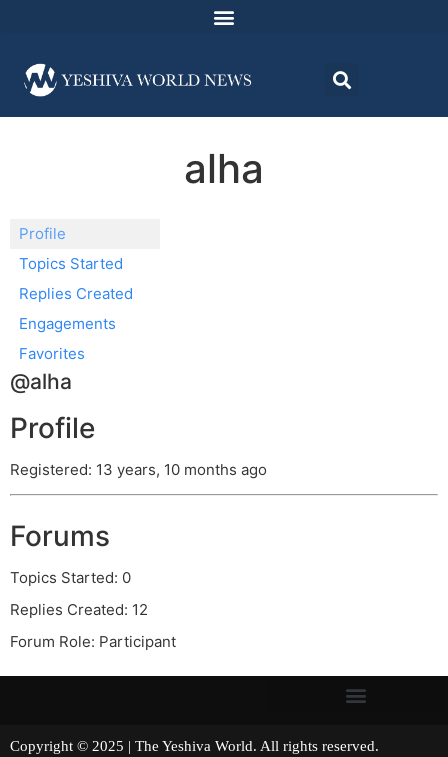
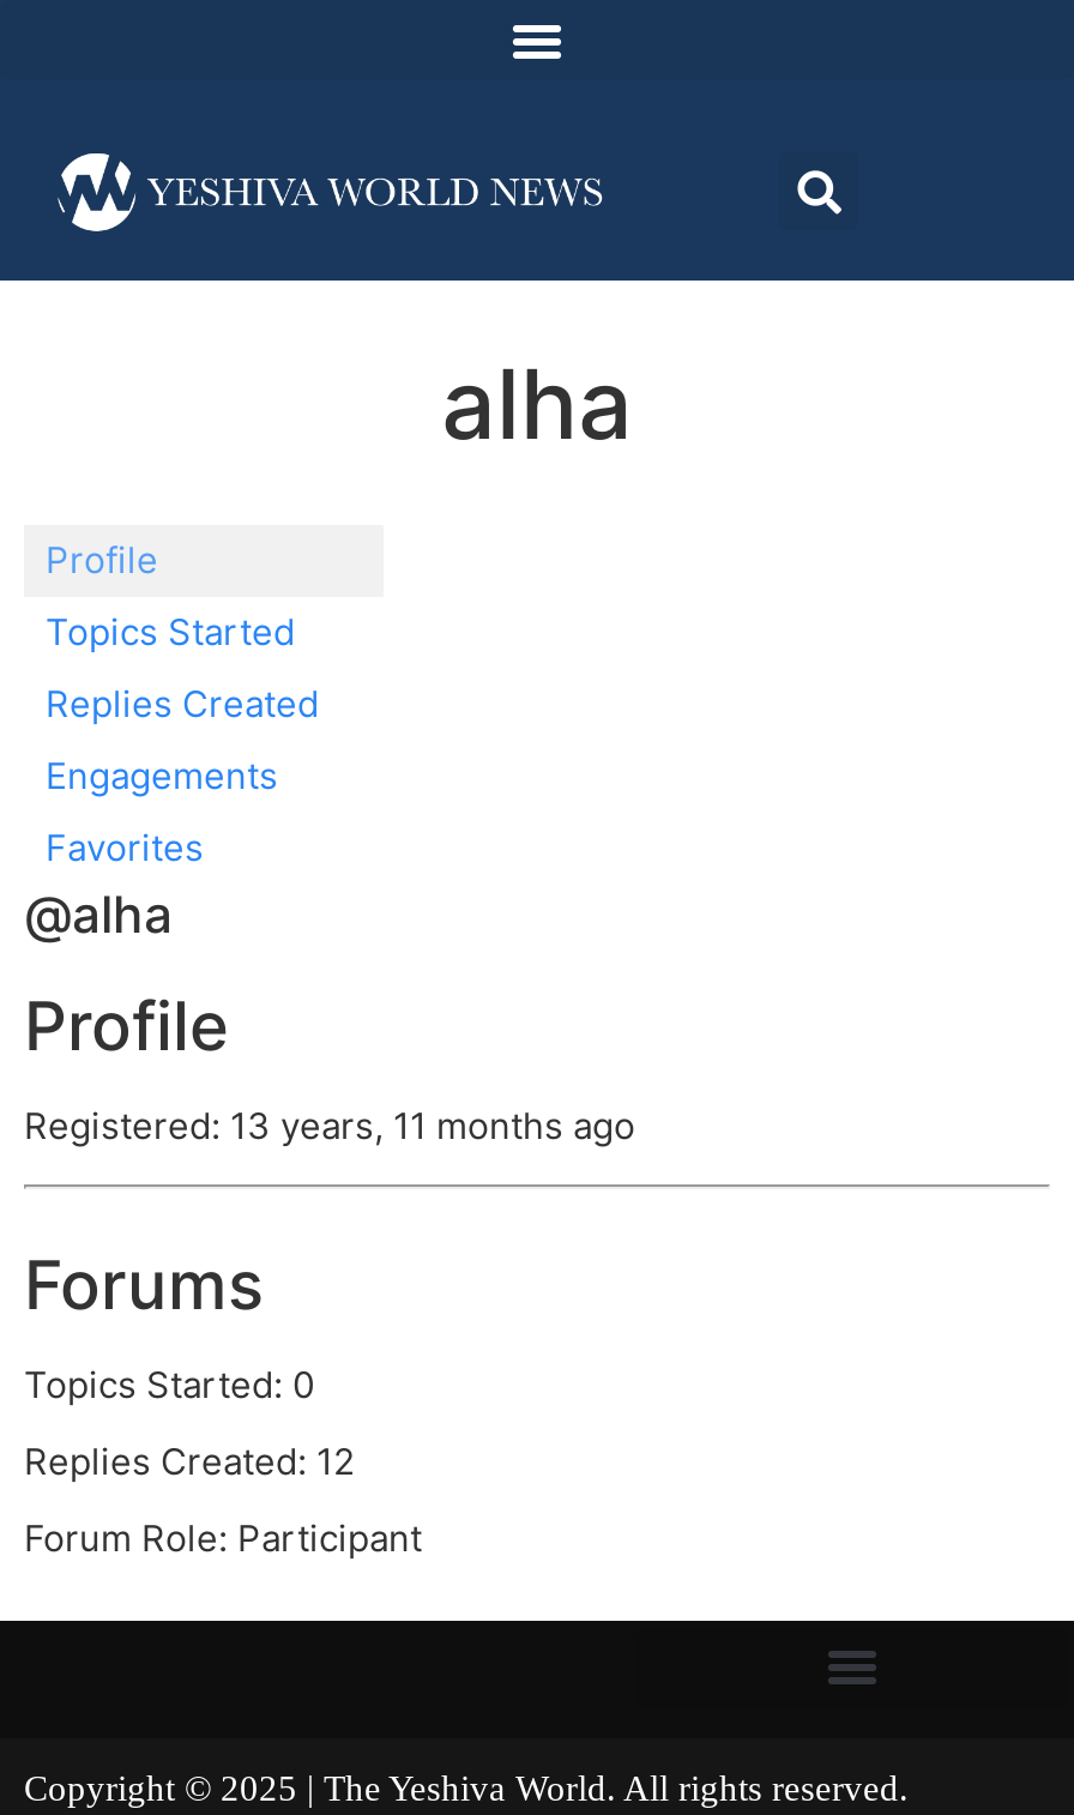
[10,460,267,479] Registered: 13 years, 10 months ago -> [24,1103,635,1149] Registered: 13 years, 11 months ago

